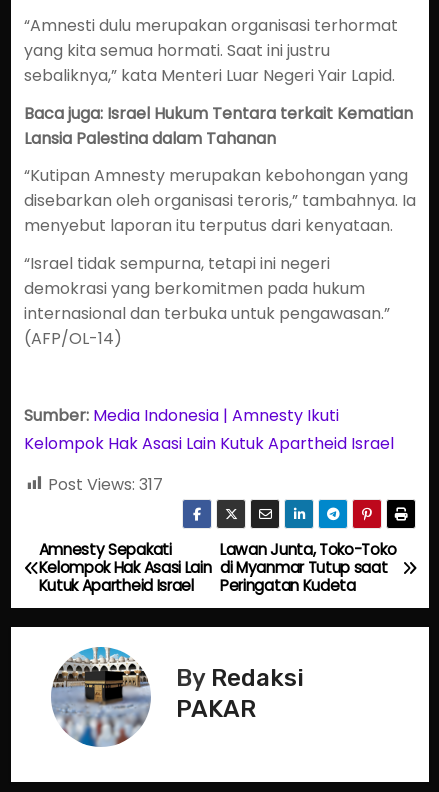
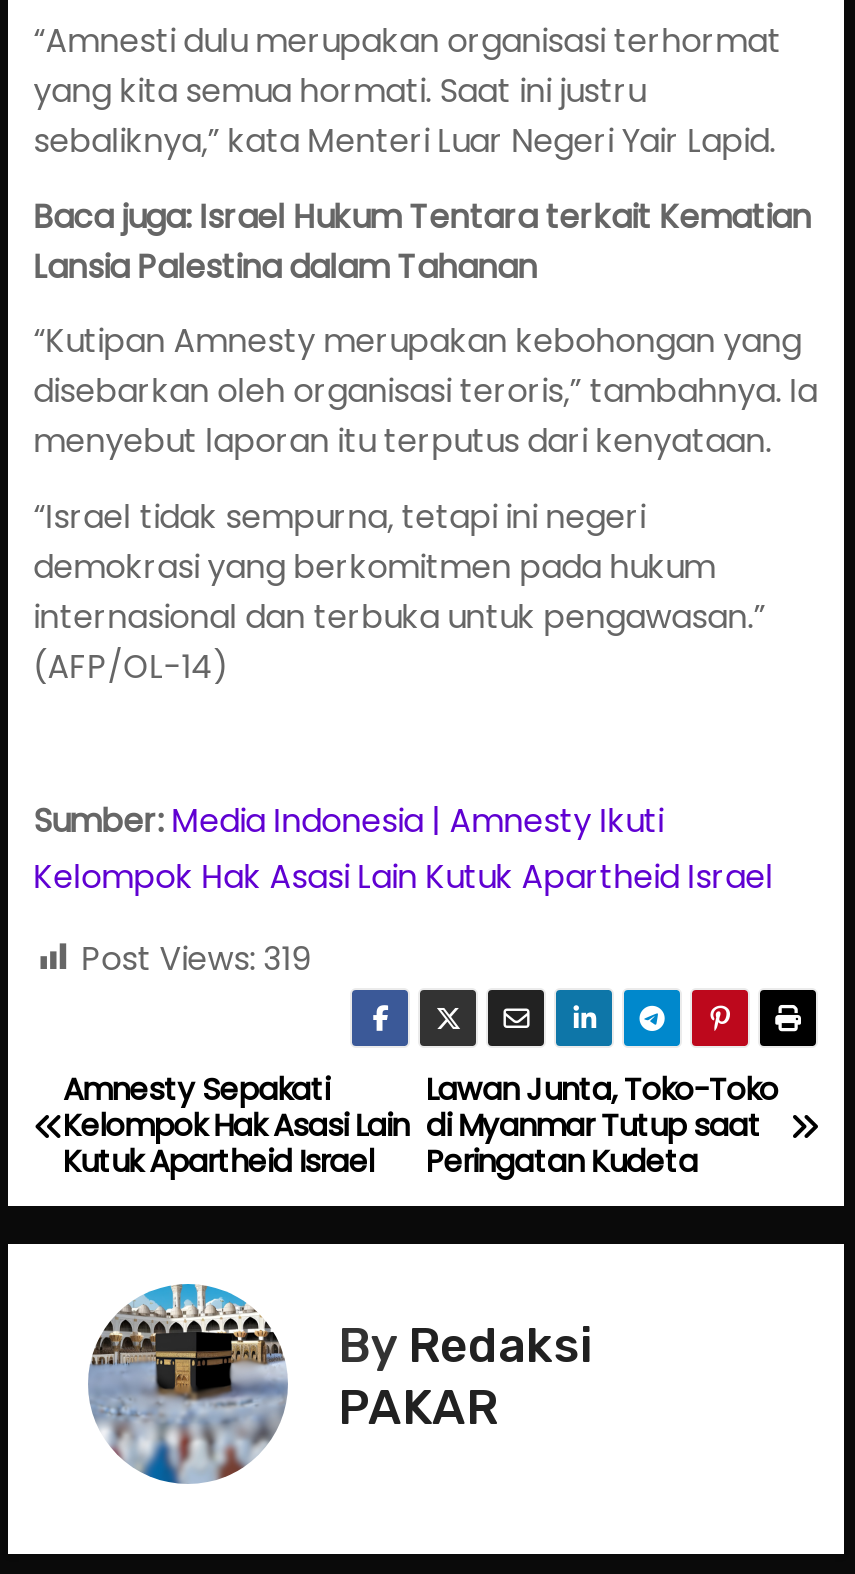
[48,473,163,496] Post Views: 317 -> [82,935,310,981] Post Views: 319

